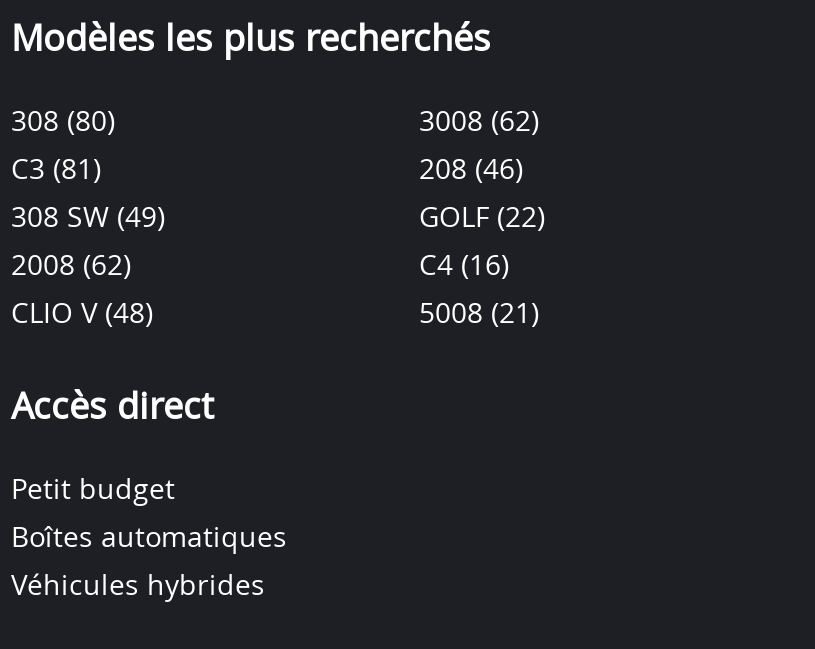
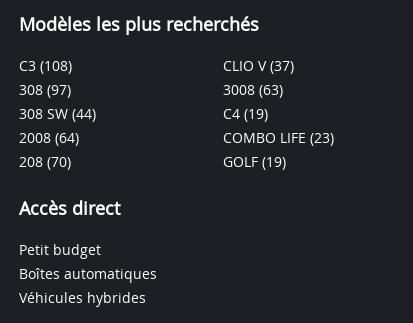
[11,100,165,330] 308 (80) | C3 (81) | 308 SW (49) | 2008 (62) | CLIO V (48) -> [19,55,96,170] C3 (108) | 308 (97) | 308 SW (44) | 2008 (64) | 208 (70)
[419,100,545,330] 3008 (62) | 208 (46) | GOLF (22) | C4 (16) | 5008 (21) -> [223,55,334,170] CLIO V (37) | 3008 (63) | C4 (19) | COMBO LIFE (23) | GOLF (19)

